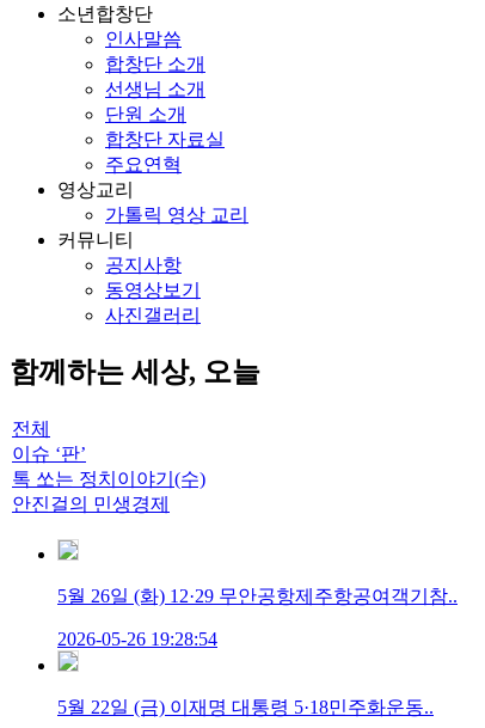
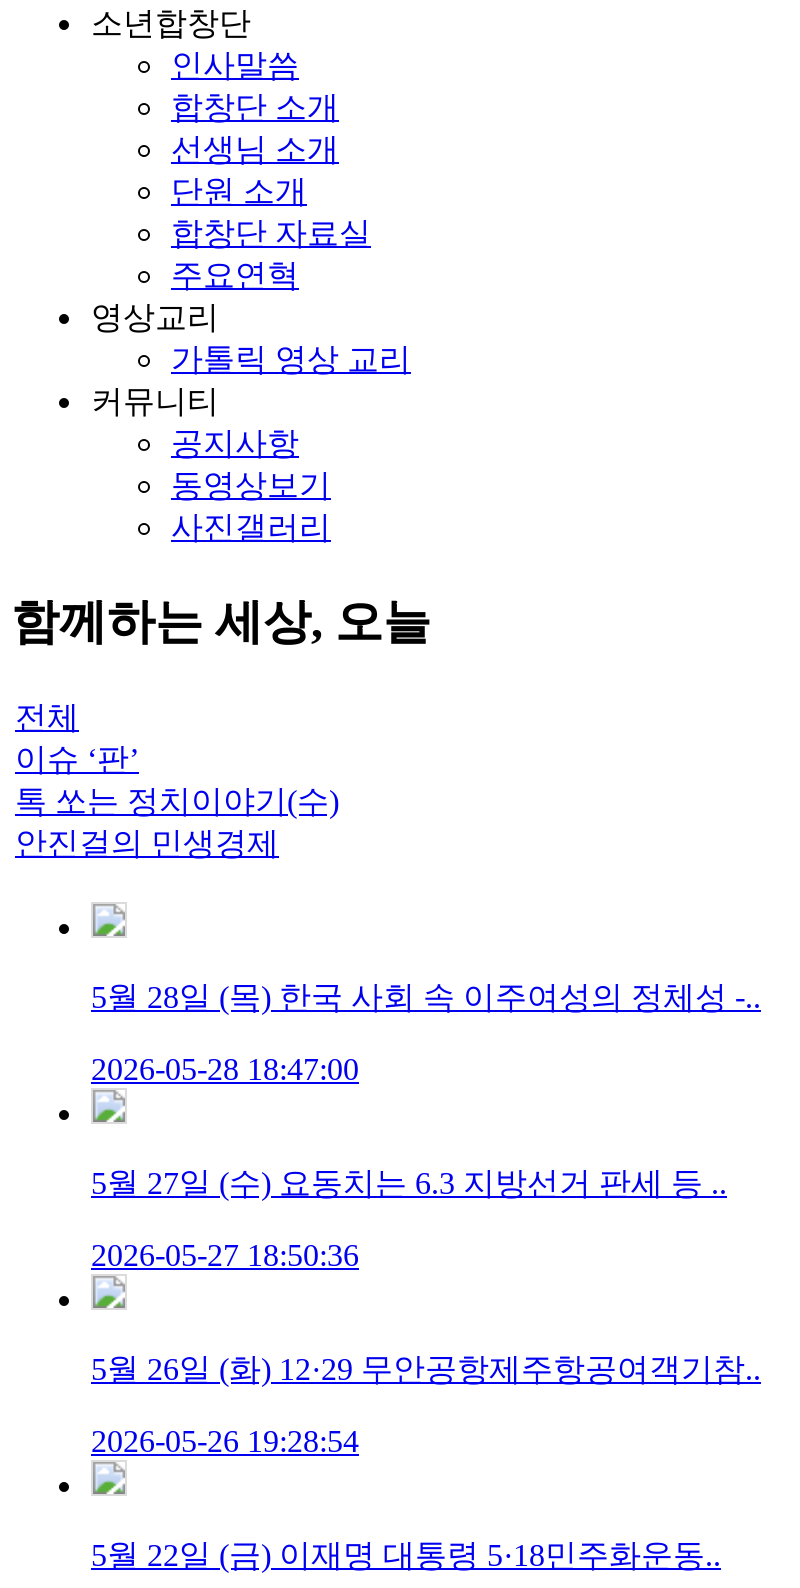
none -> [91,980,761,1272] 5월 28일 (목) 한국 사회 속 이주여성의 정체성 -.. | 2026-05-28 18:47:00 | 5월 27일 (수) 요동치는 6.3 지방선거 판세 등 .. | 2026-05-27 18:50:36

